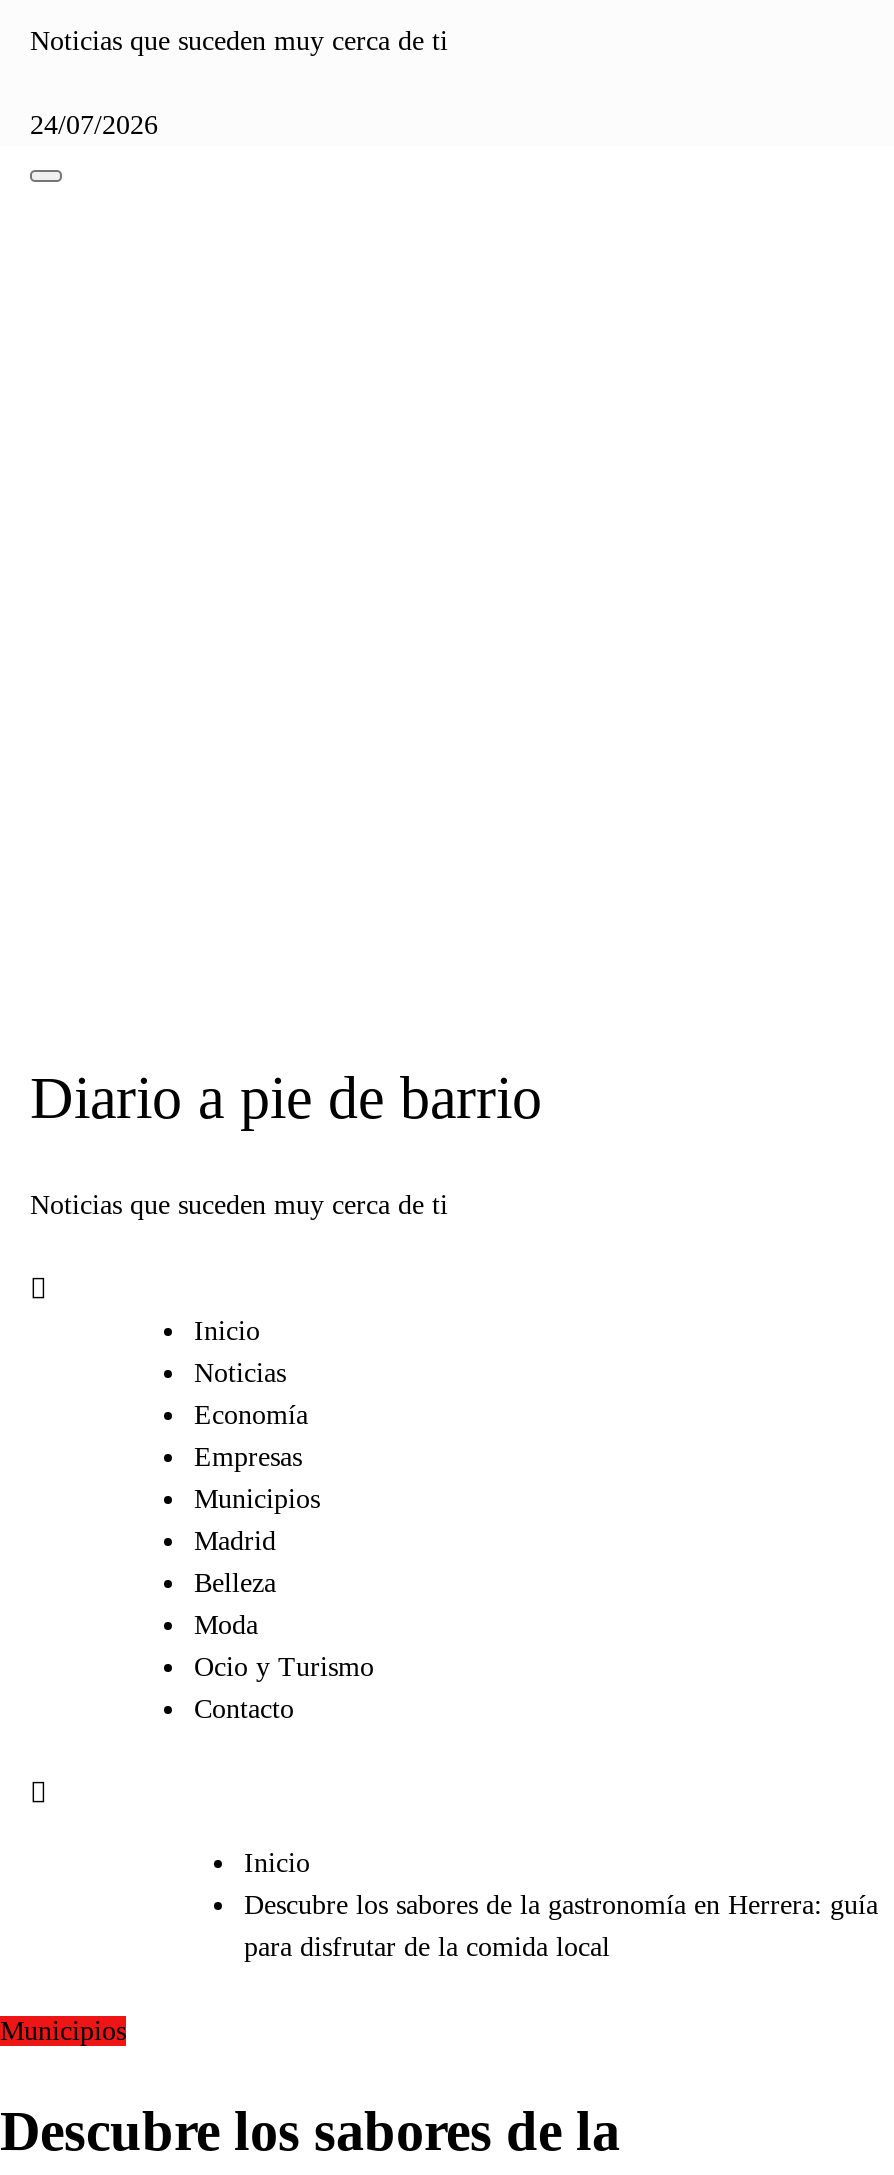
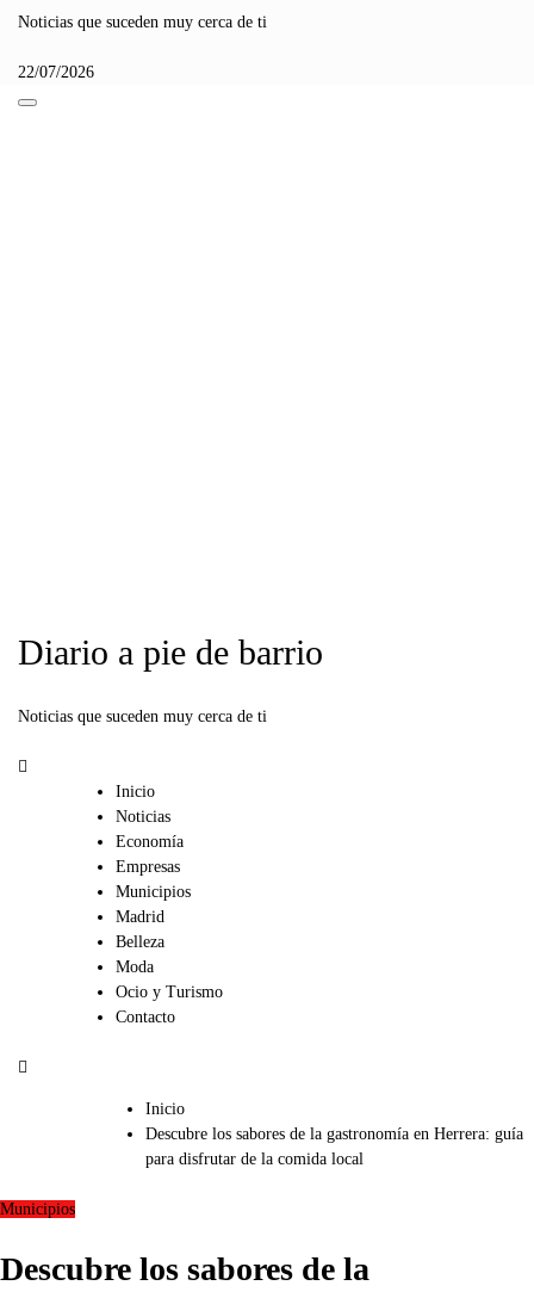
[30,110,158,140] 24/07/2026 -> [18,63,94,81] 22/07/2026

